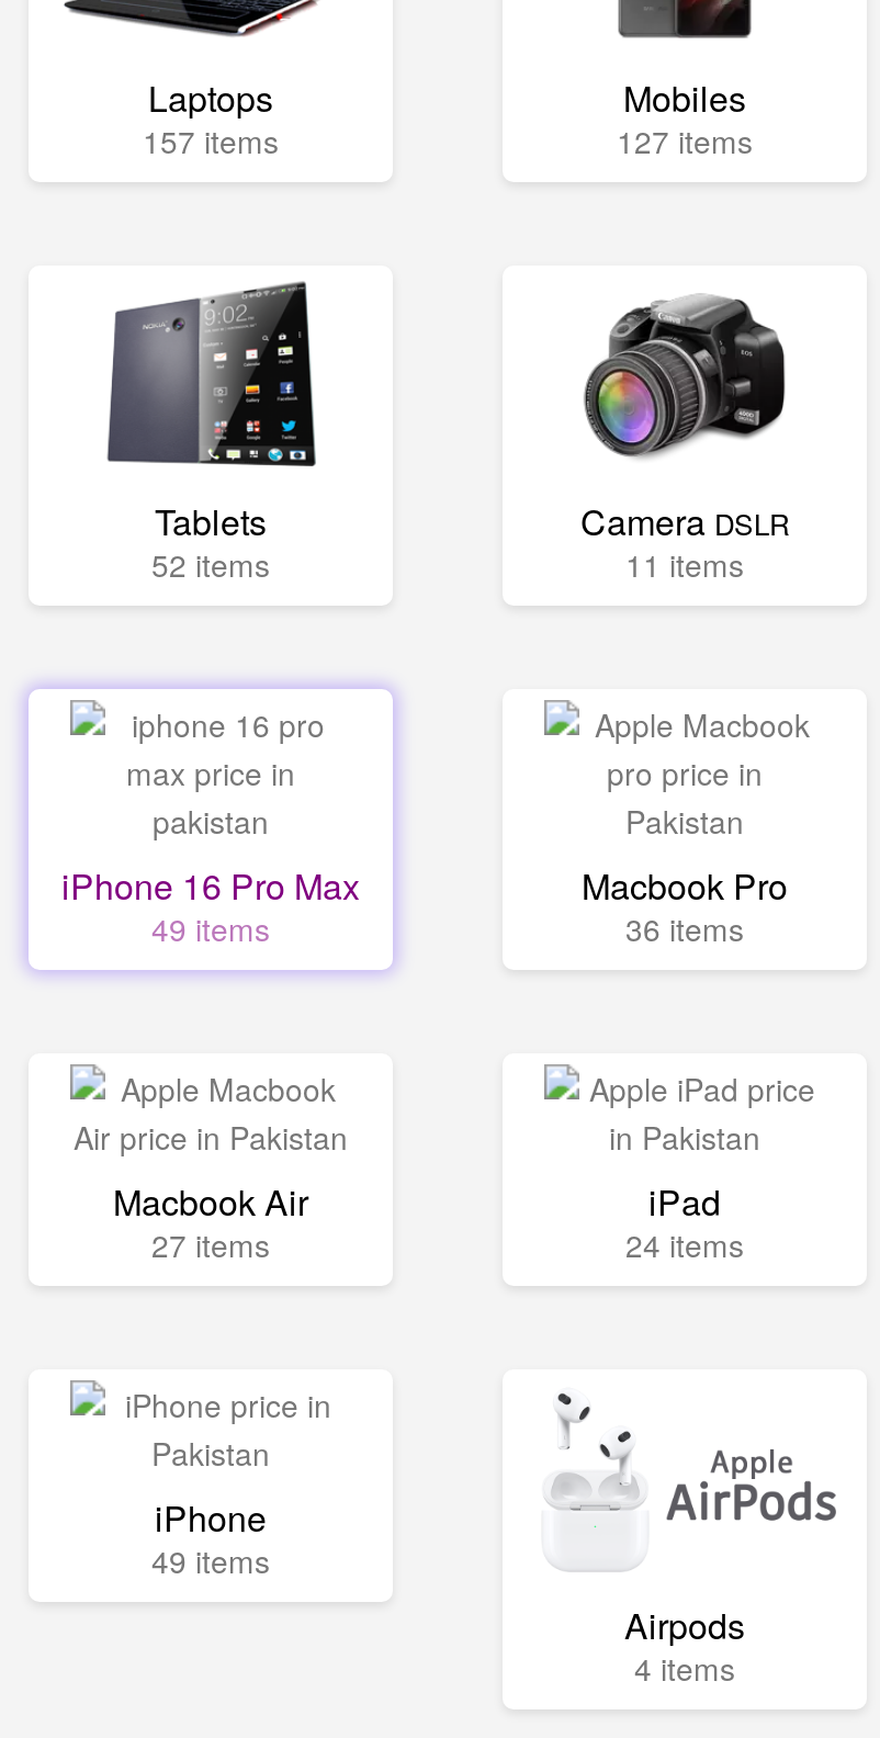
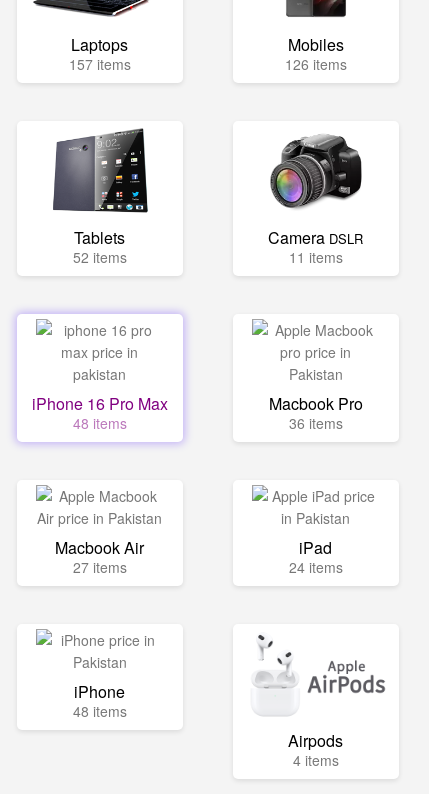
[617,119,753,163] 127 items -> [285,54,347,74] 126 items
[151,907,270,951] 49 items -> [73,413,127,433] 48 items
[151,1539,270,1583] 49 items -> [73,701,127,721] 48 items

